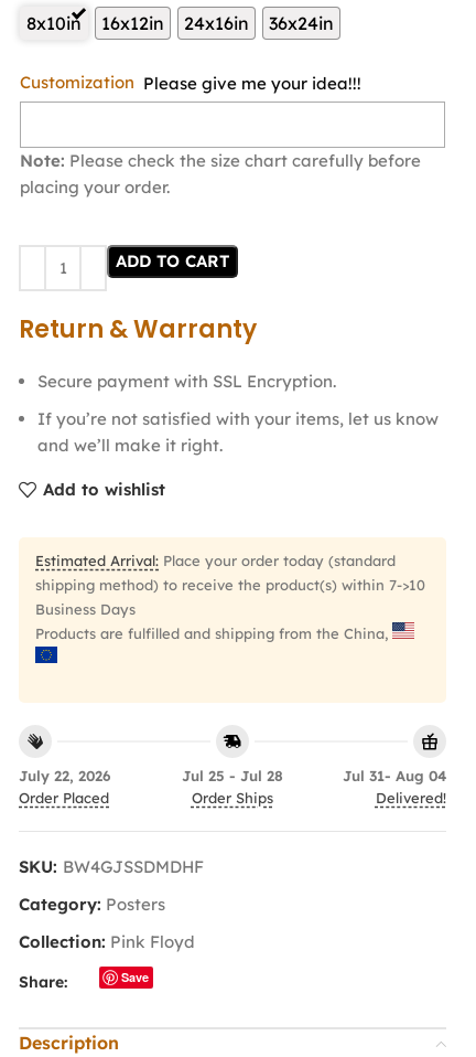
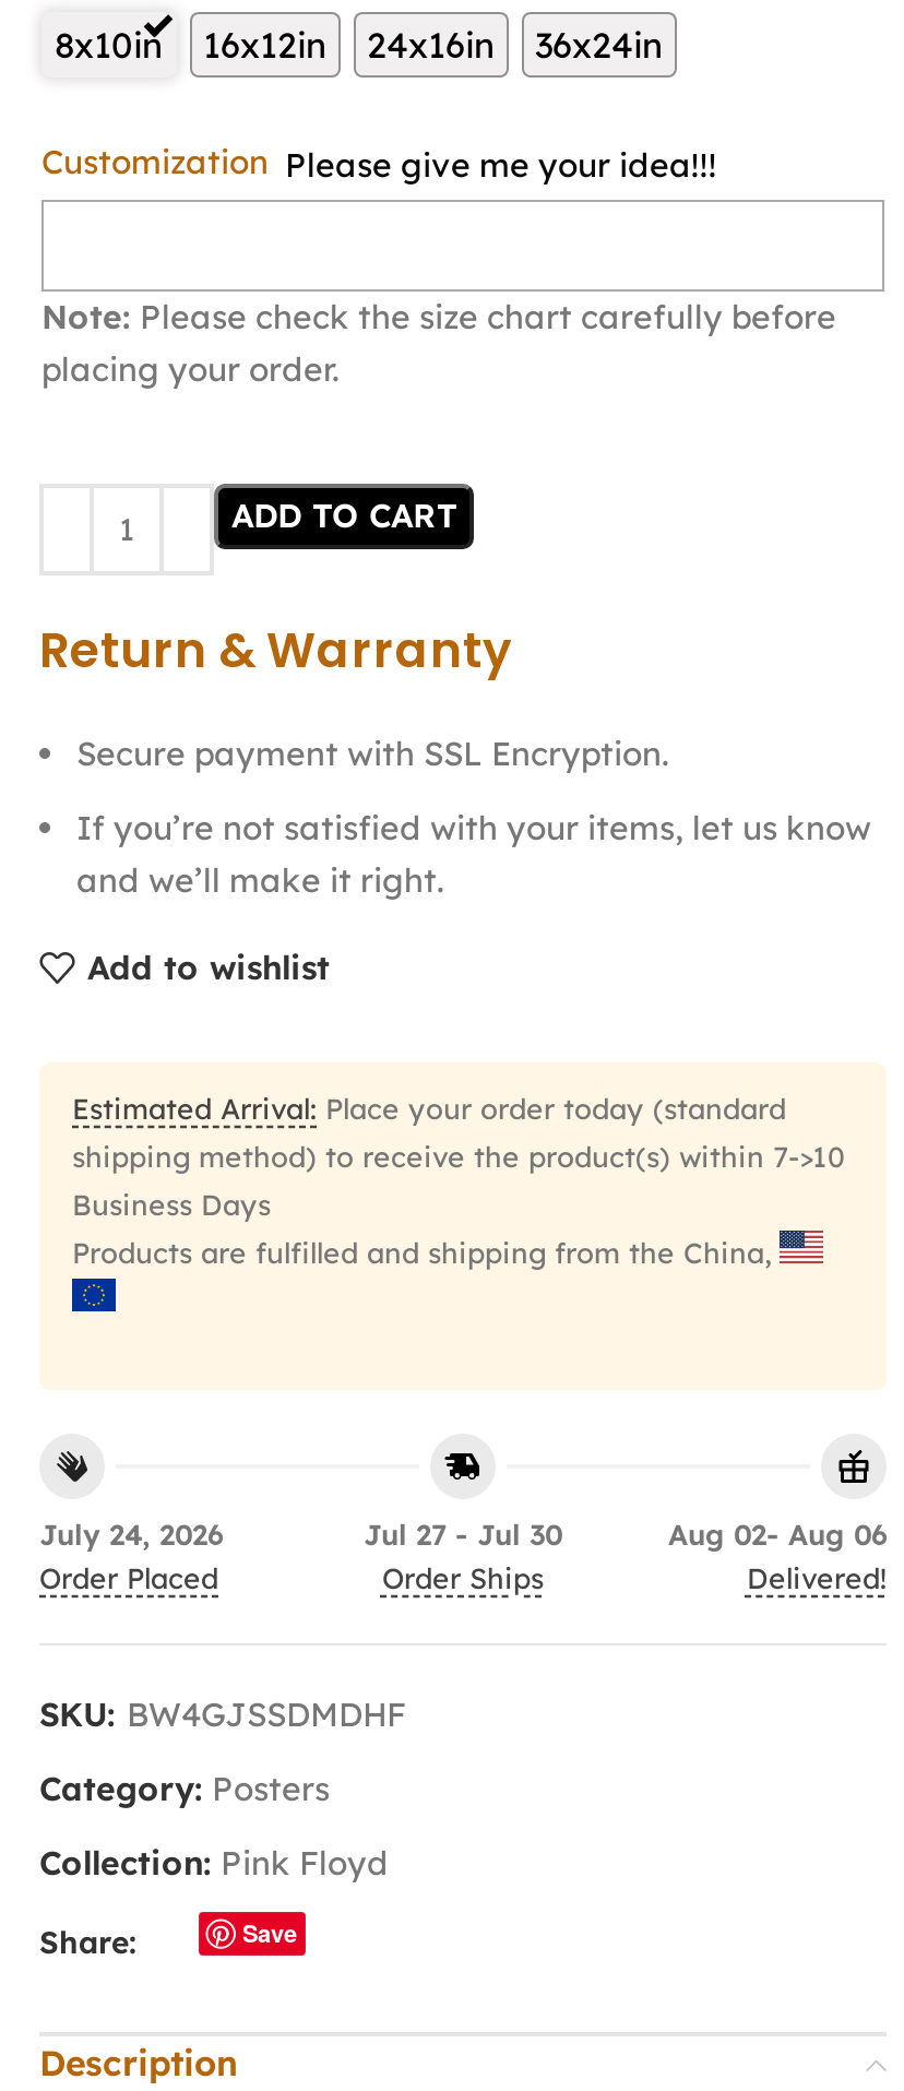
[19,767,110,785] July 22, 2026 -> [39,1517,223,1552] July 24, 2026
[182,767,283,785] Jul 25 - Jul 28 -> [364,1517,562,1552] Jul 27 - Jul 30
[343,767,446,785] Jul 31- Aug 04 -> [668,1517,887,1552] Aug 02- Aug 06

